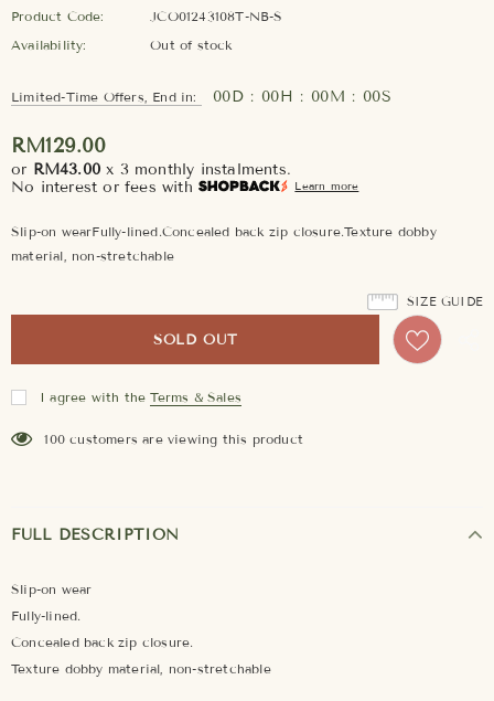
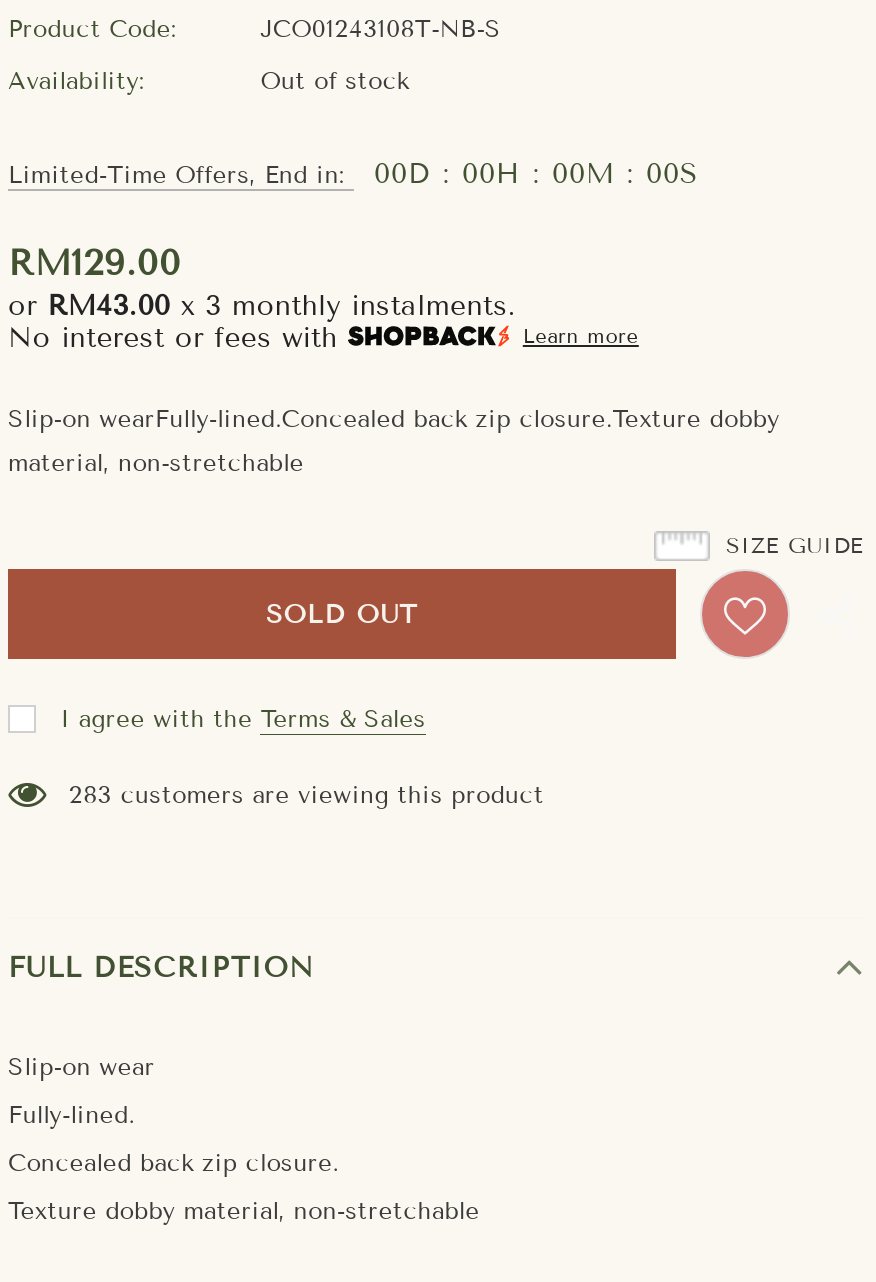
[45,431,303,447] 100 customers are viewing this product -> [69,779,544,809] 283 customers are viewing this product

